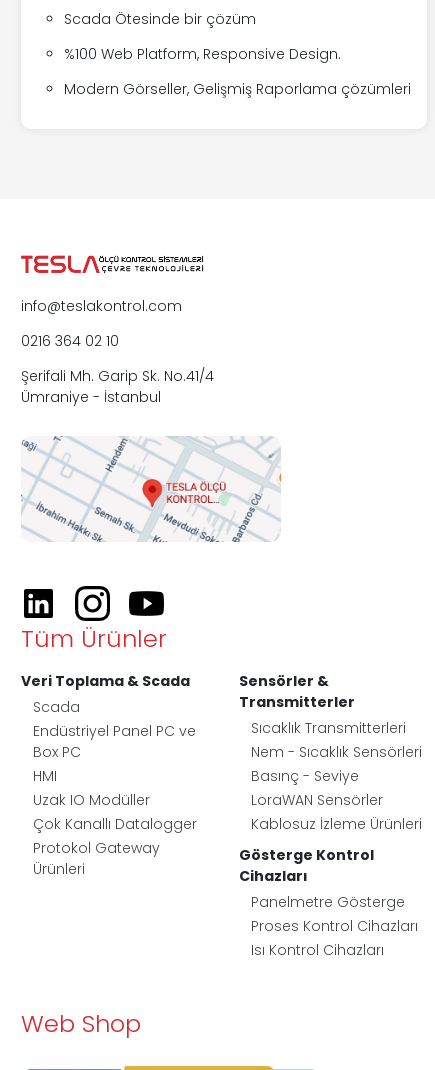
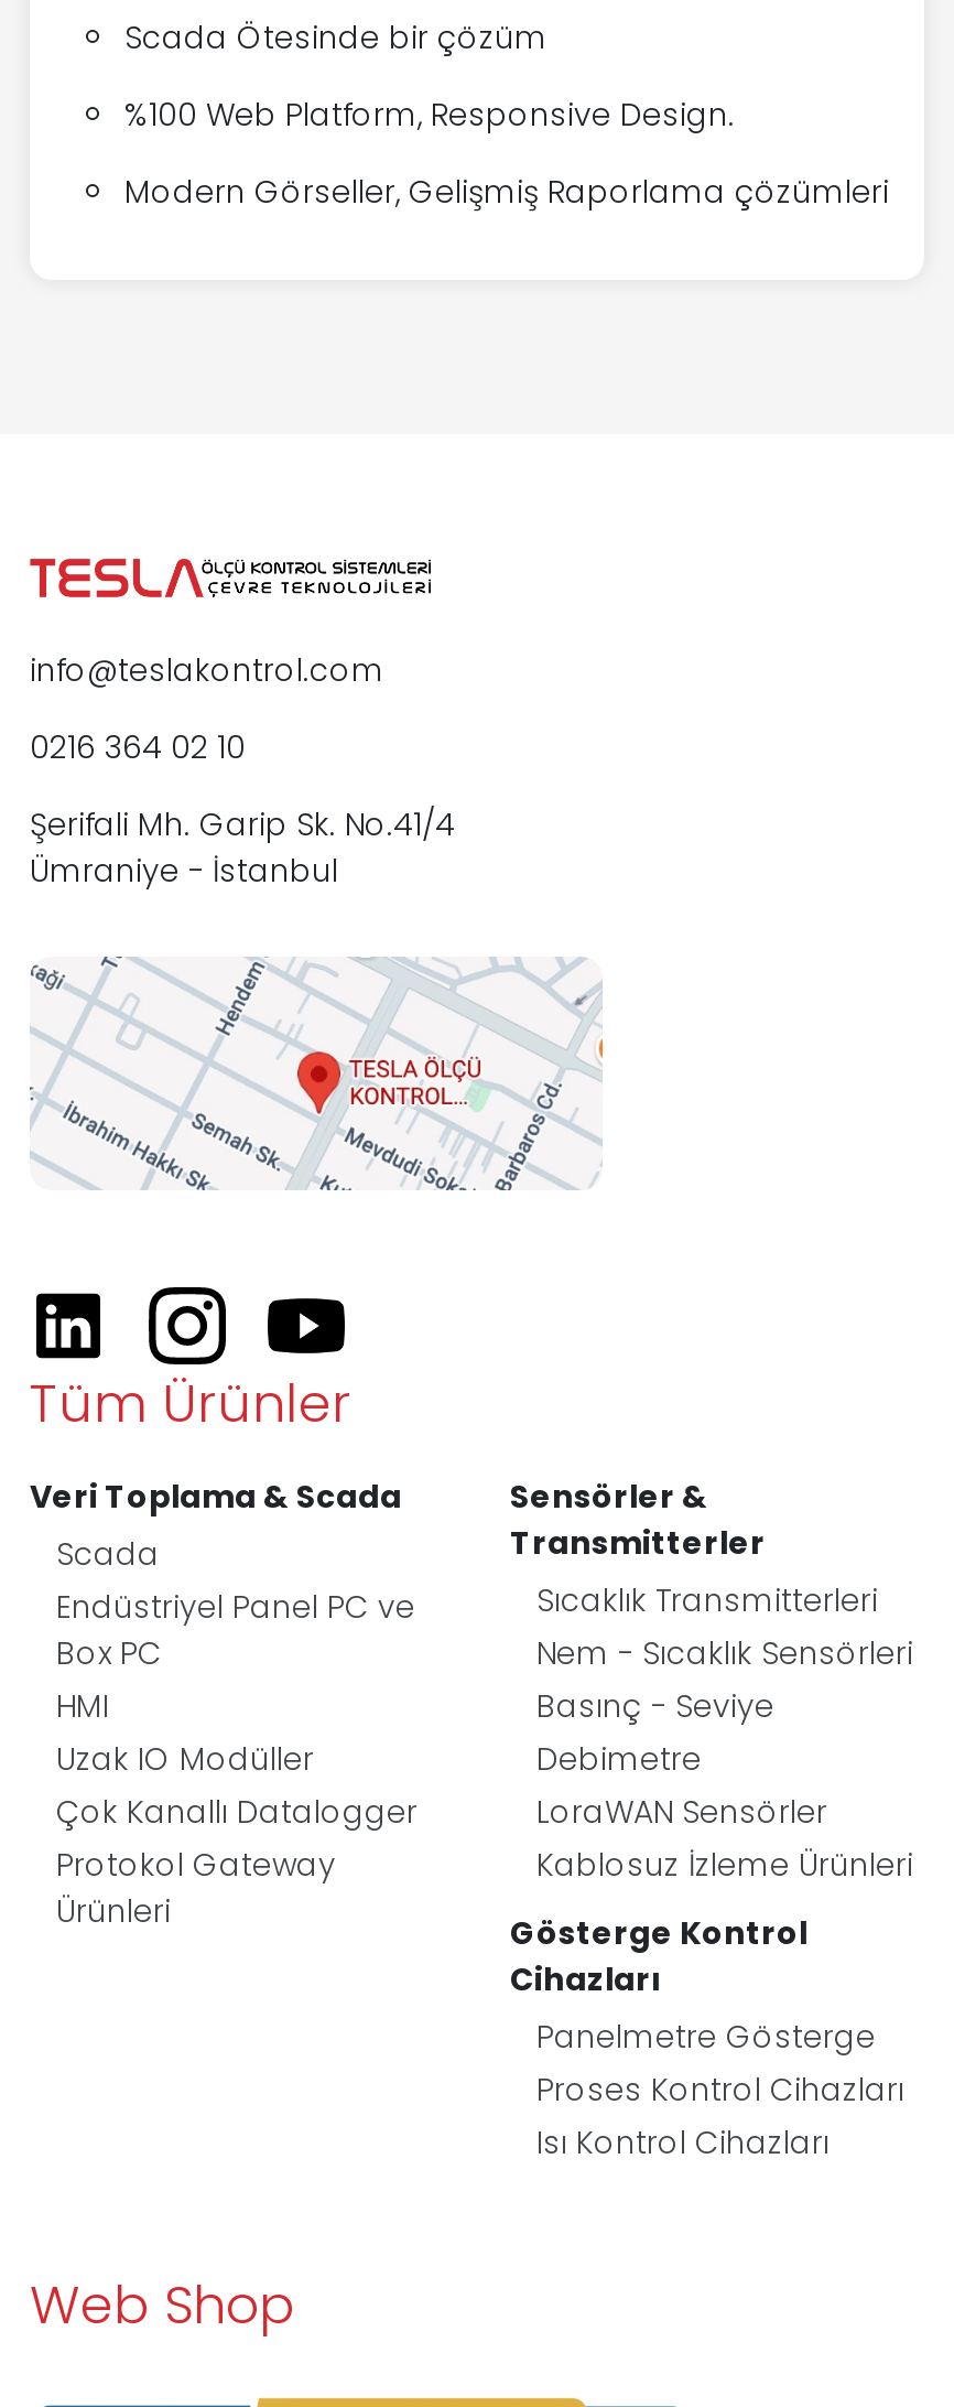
none -> [536,1737,702,1781] Debimetre

